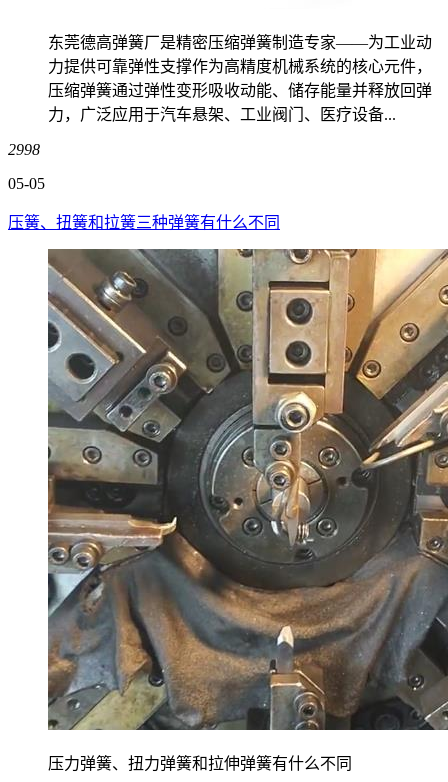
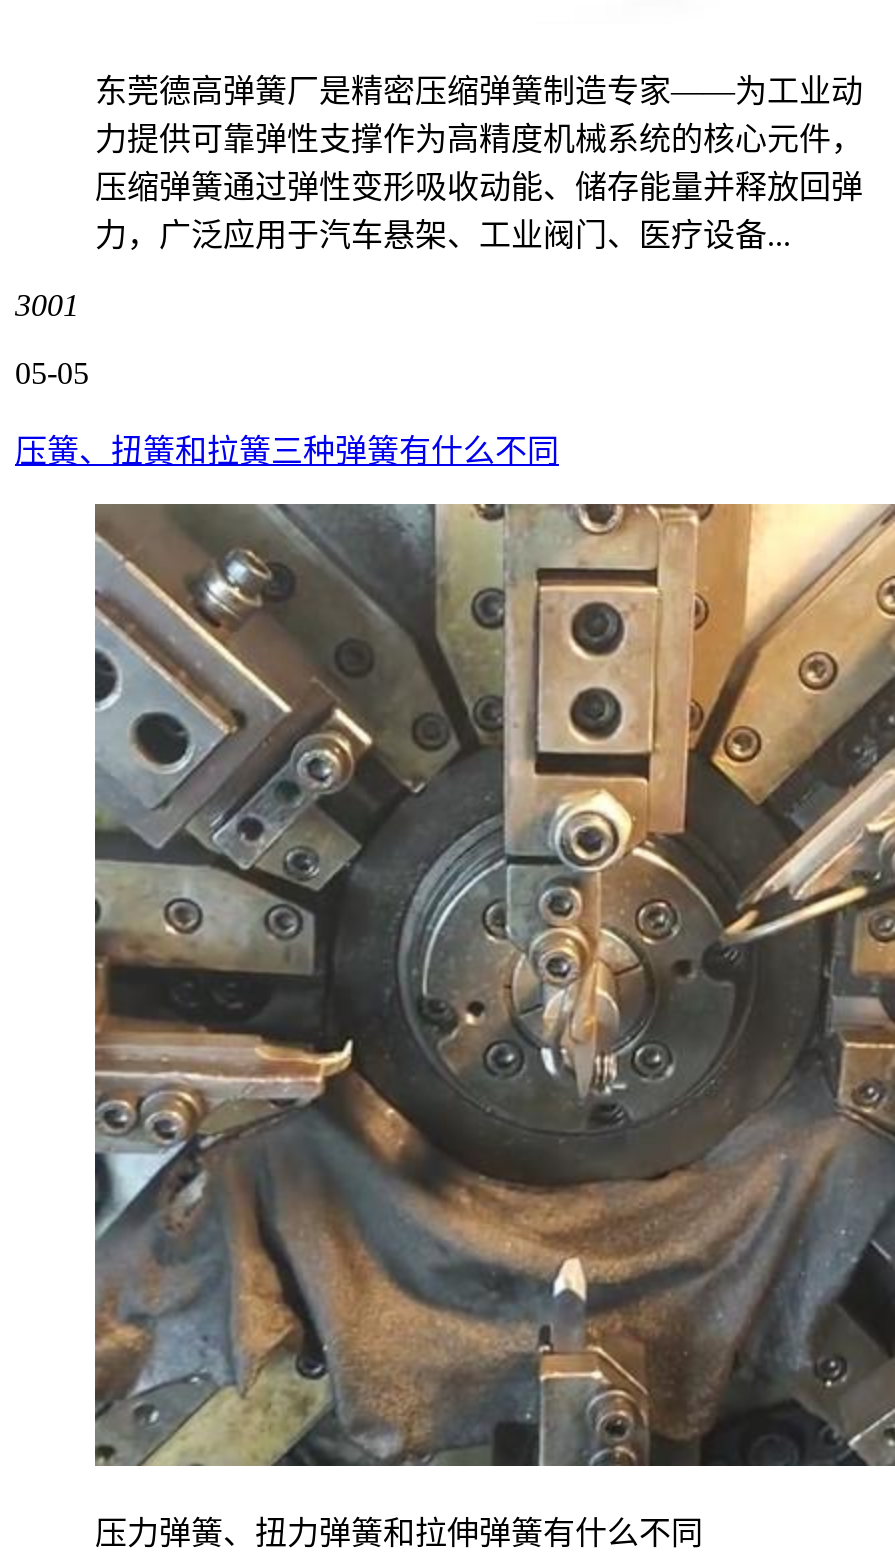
[8,141,40,158] 2998 -> [15,289,79,323] 3001

